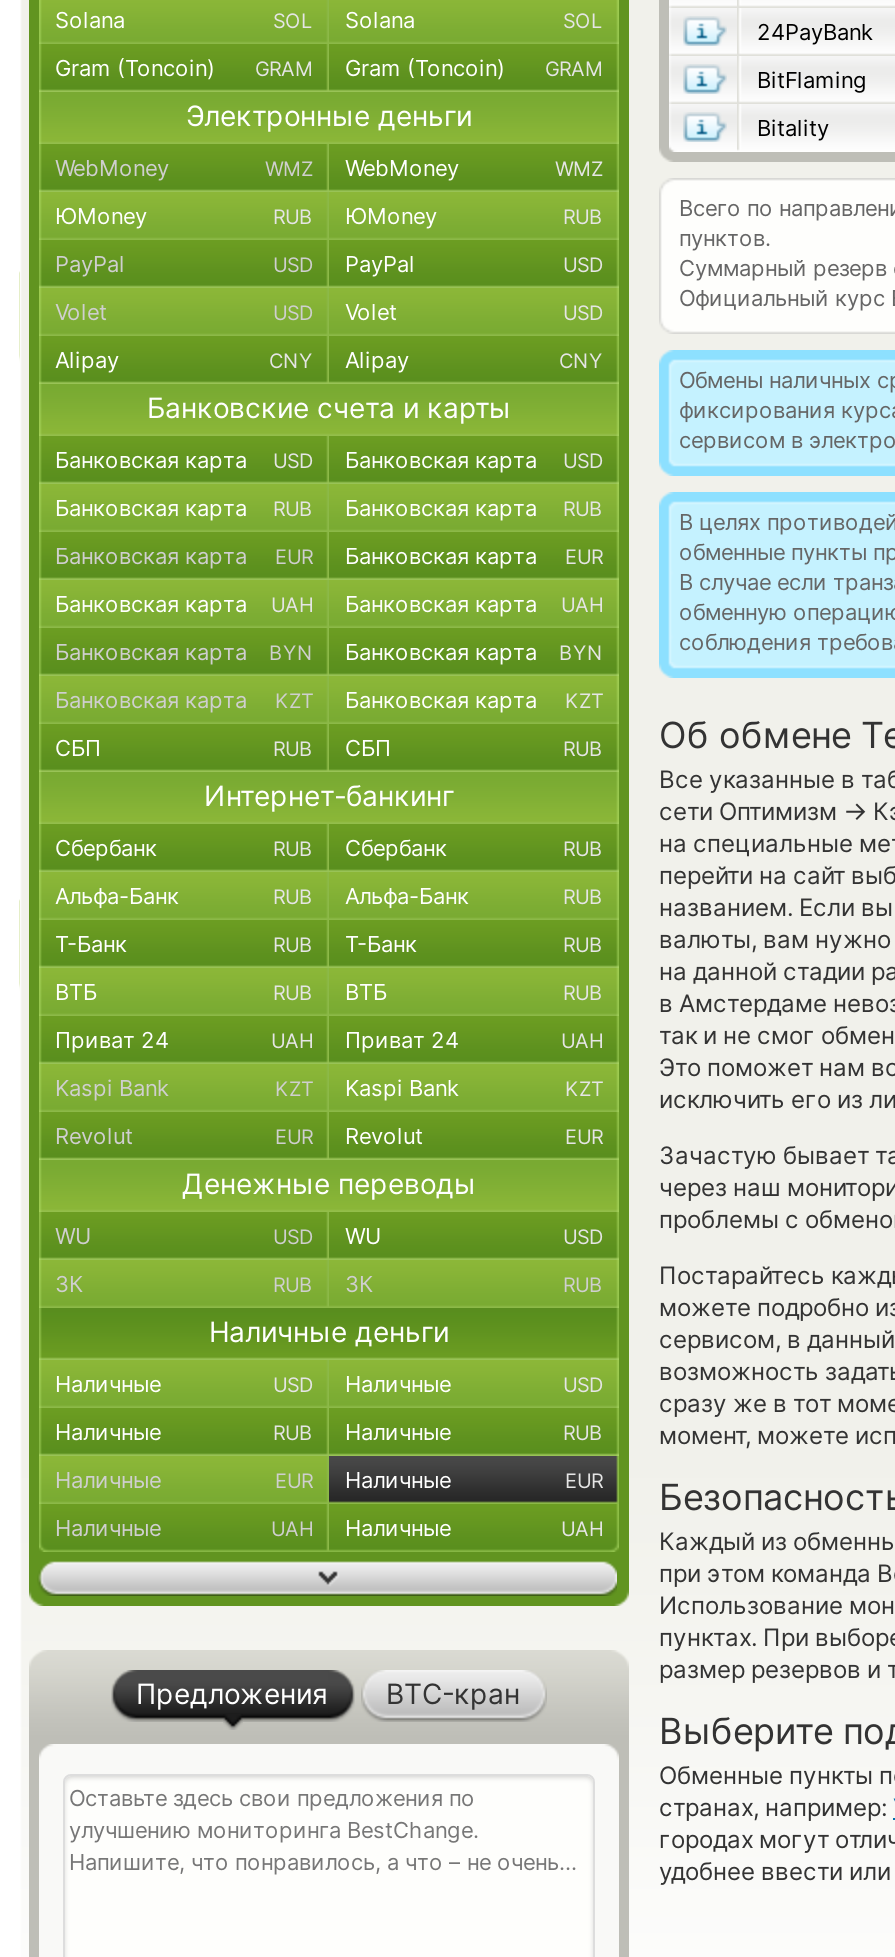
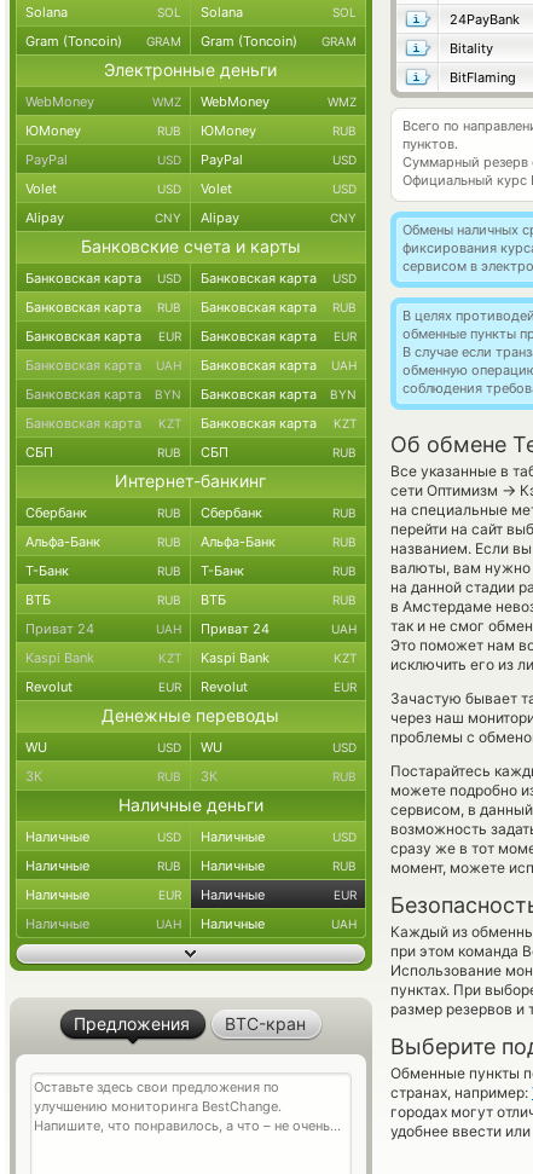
moved [757,66,867,94] -> [450,69,516,86]: BitFlaming
moved [757,114,829,142] -> [450,40,493,57]: Bitality

